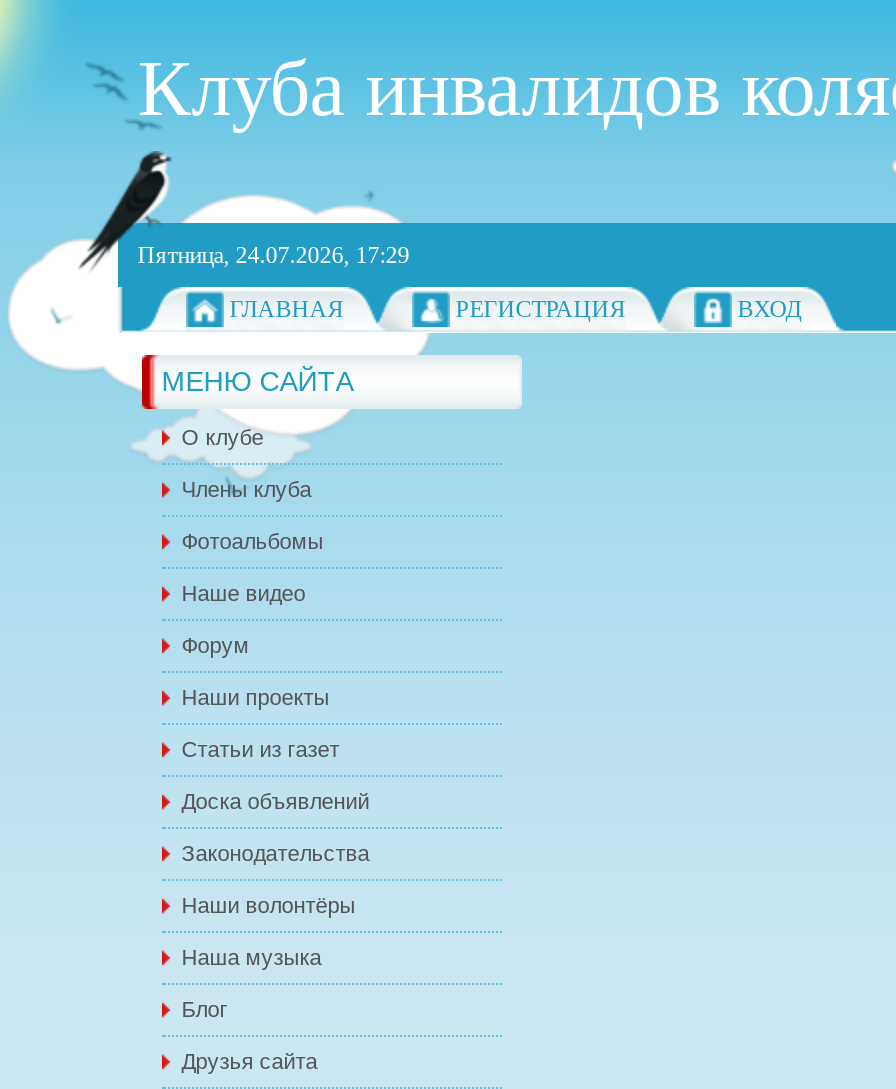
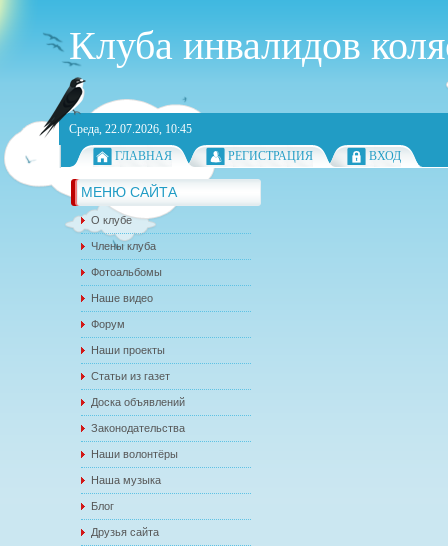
[138,241,410,269] Пятница, 24.07.2026, 17:29 -> [69,122,192,136] Среда, 22.07.2026, 10:45

